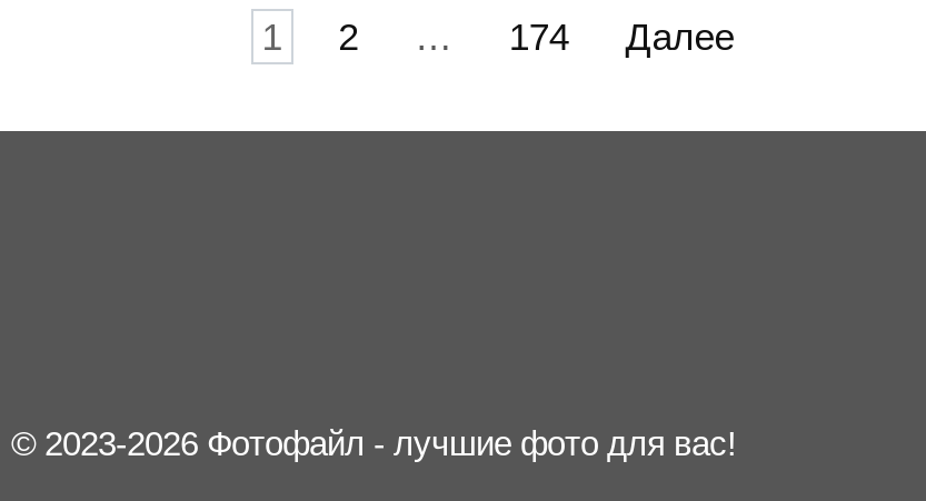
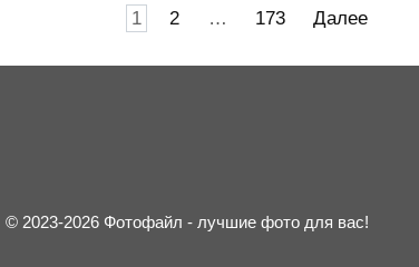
[509,16,569,58] 174 -> [255,8,285,29] 173

